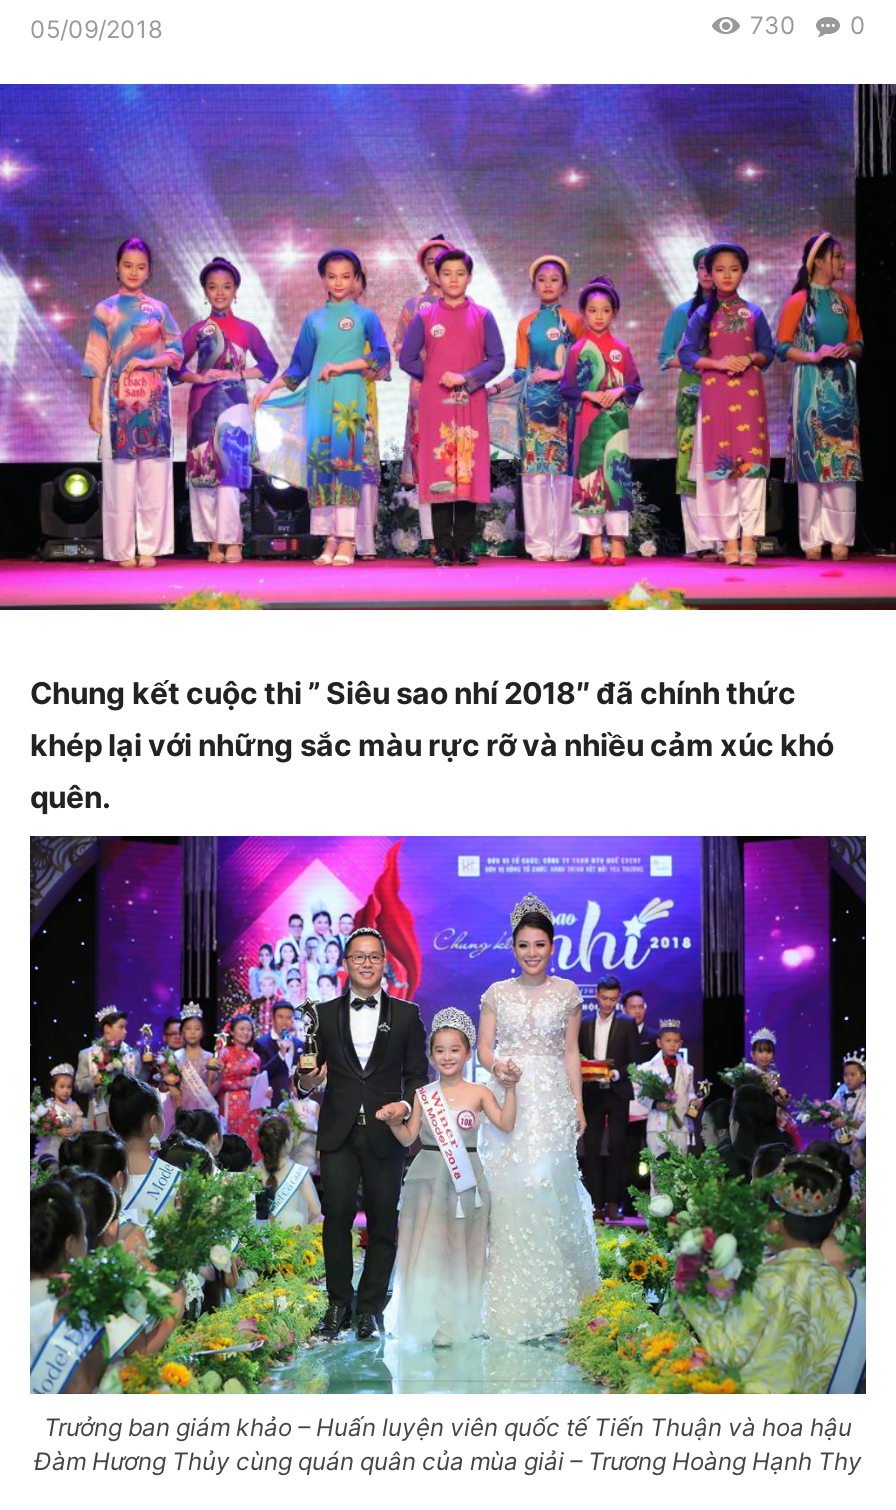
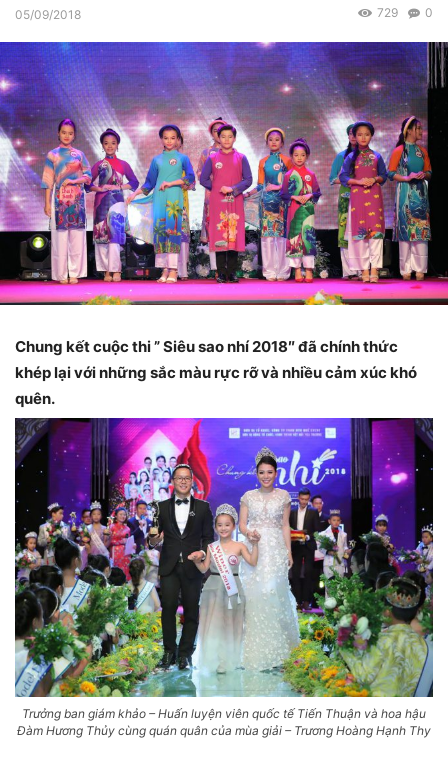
[750,10,866,40] 730 0 -> [377,5,433,20] 729 0

